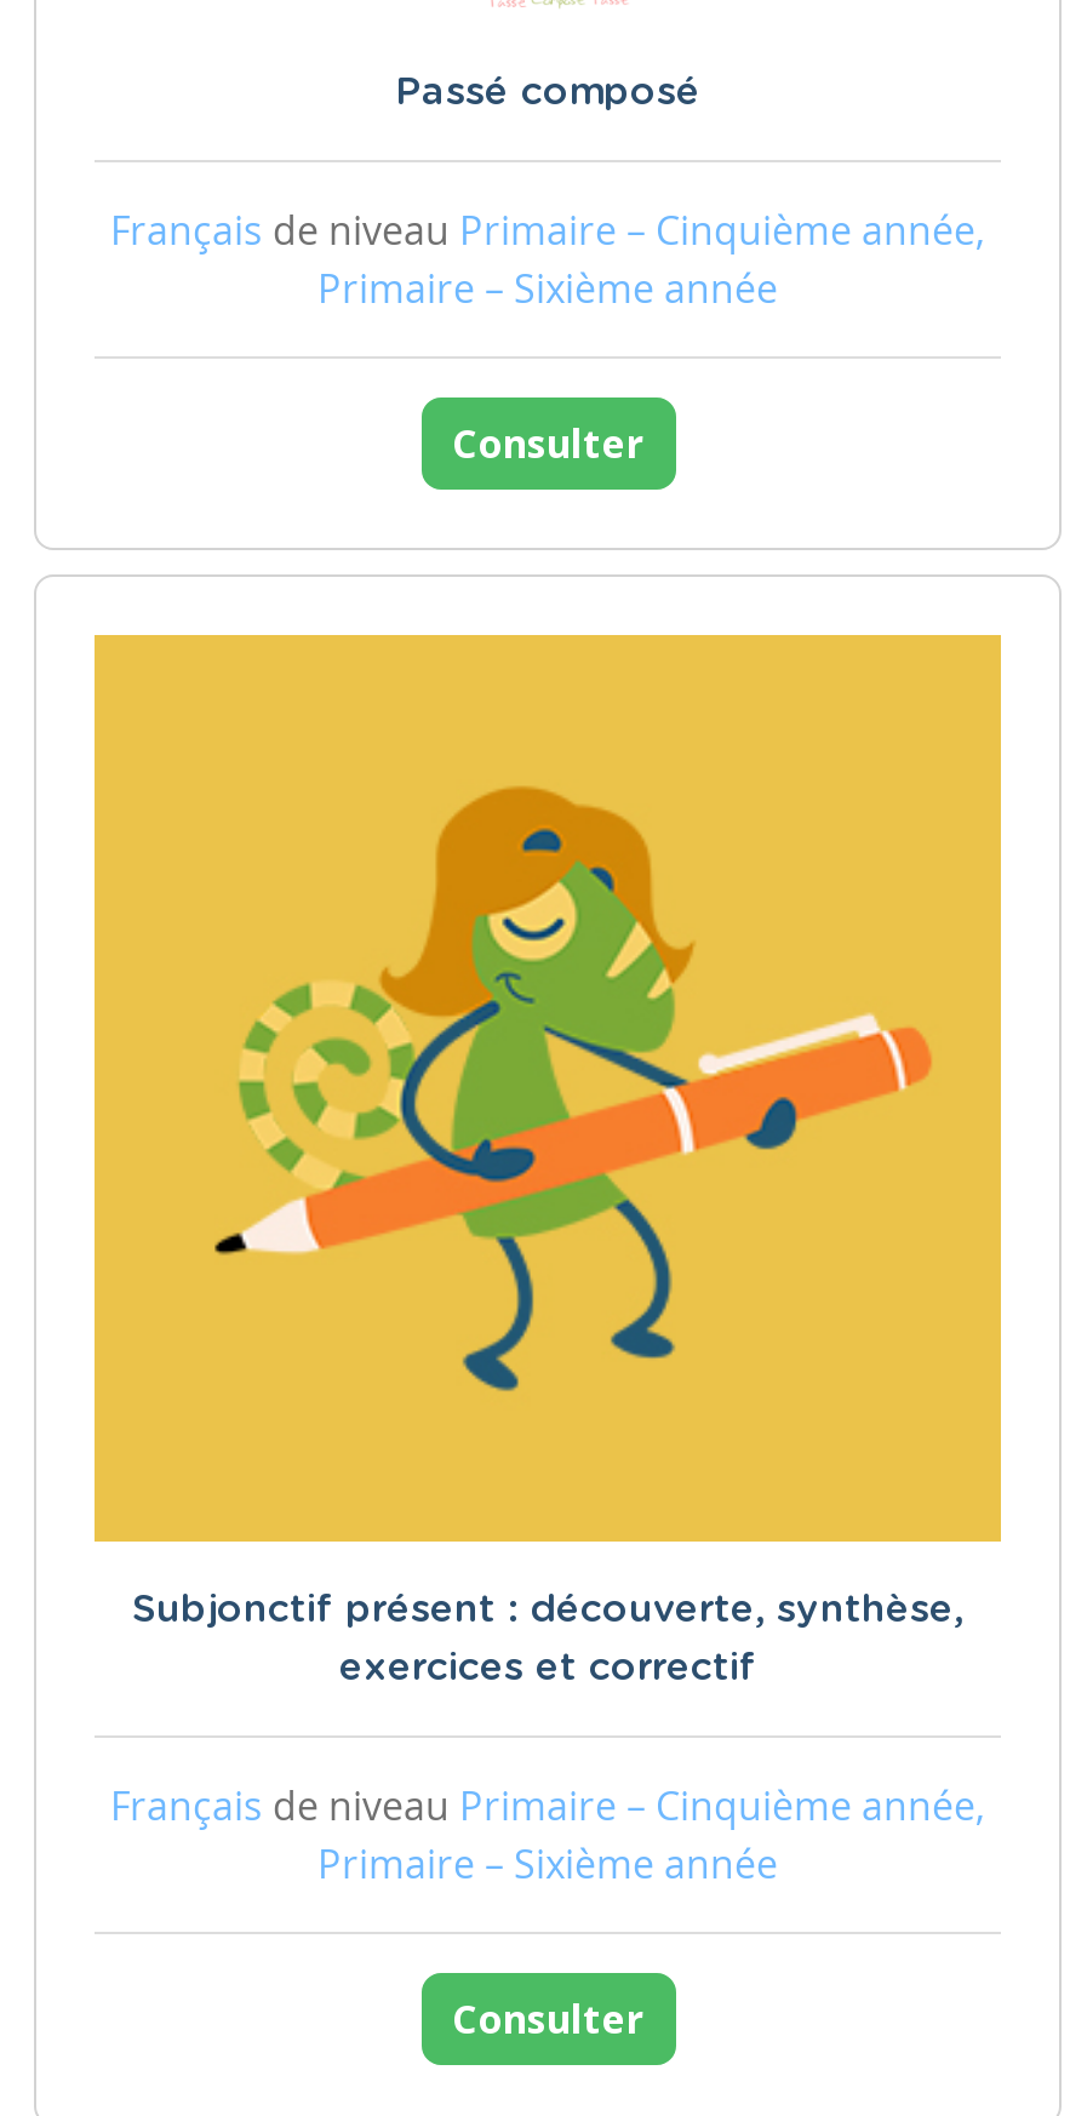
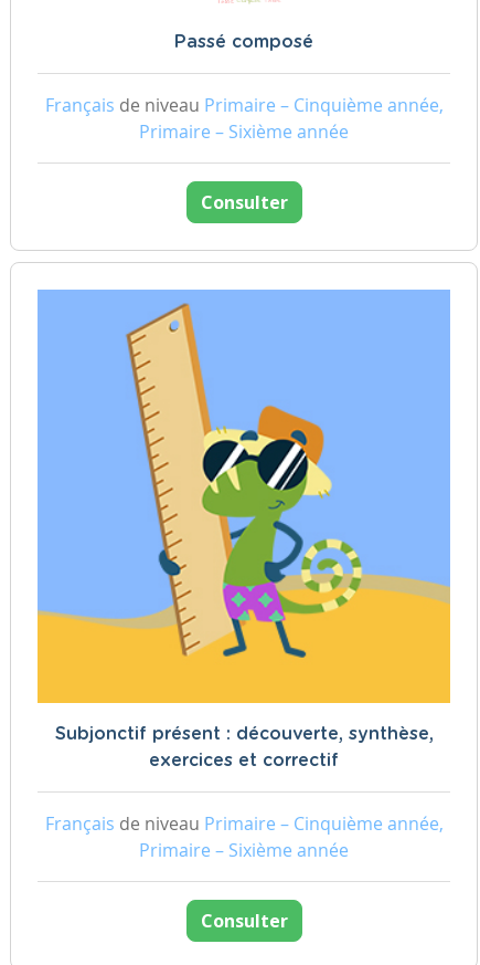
[92,633,1003,1440] [image] -> [36,289,451,659] [image]

